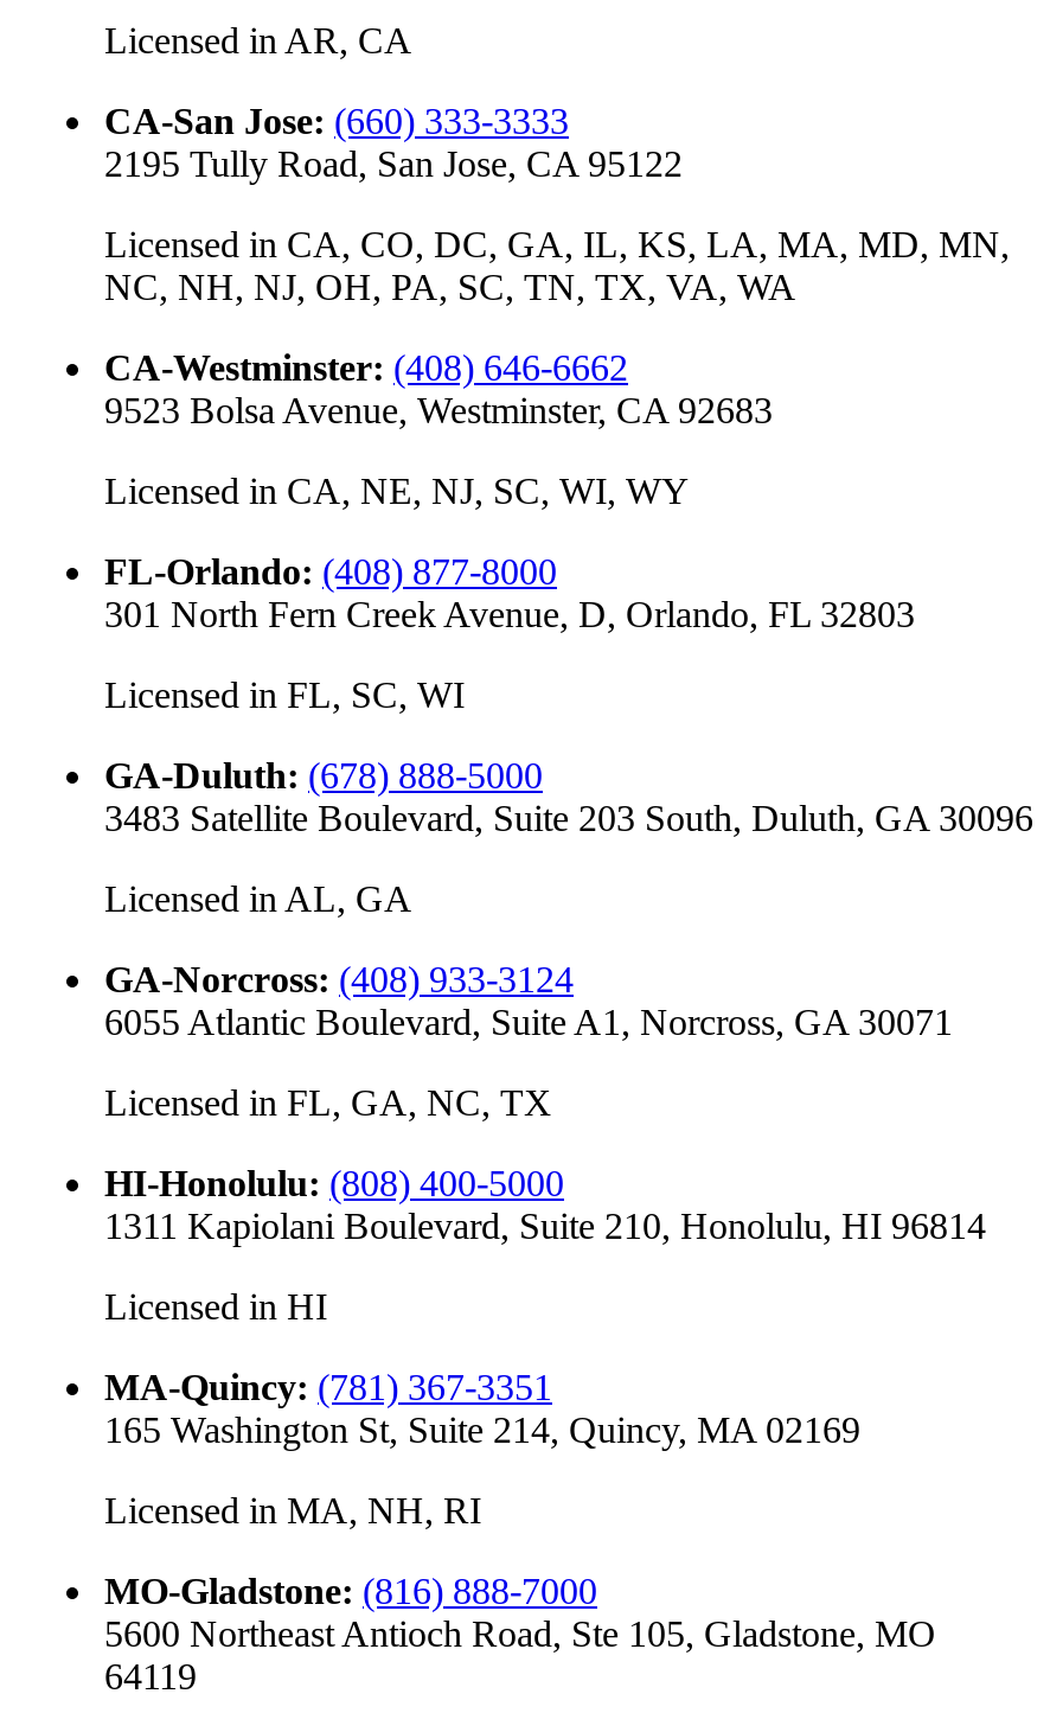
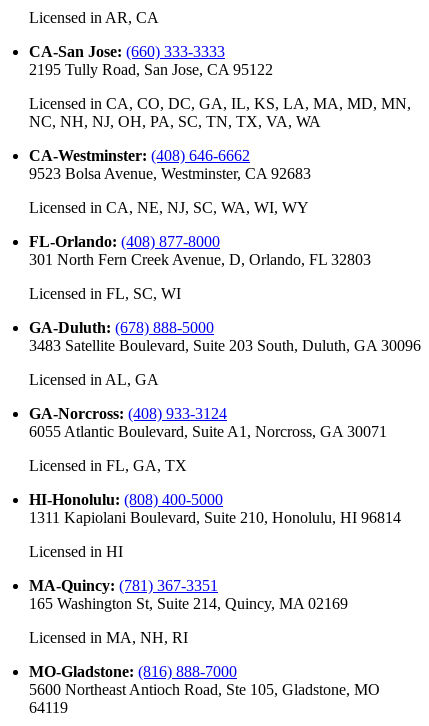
[104,471,690,511] Licensed in CA, NE, NJ, SC, WI, WY -> [29,199,309,216] Licensed in CA, NE, NJ, SC, WA, WI, WY
[104,1082,552,1123] Licensed in FL, GA, NC, TX -> [29,457,187,474] Licensed in FL, GA, TX

